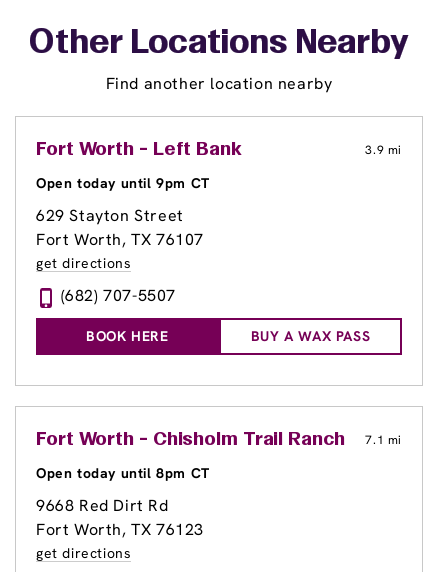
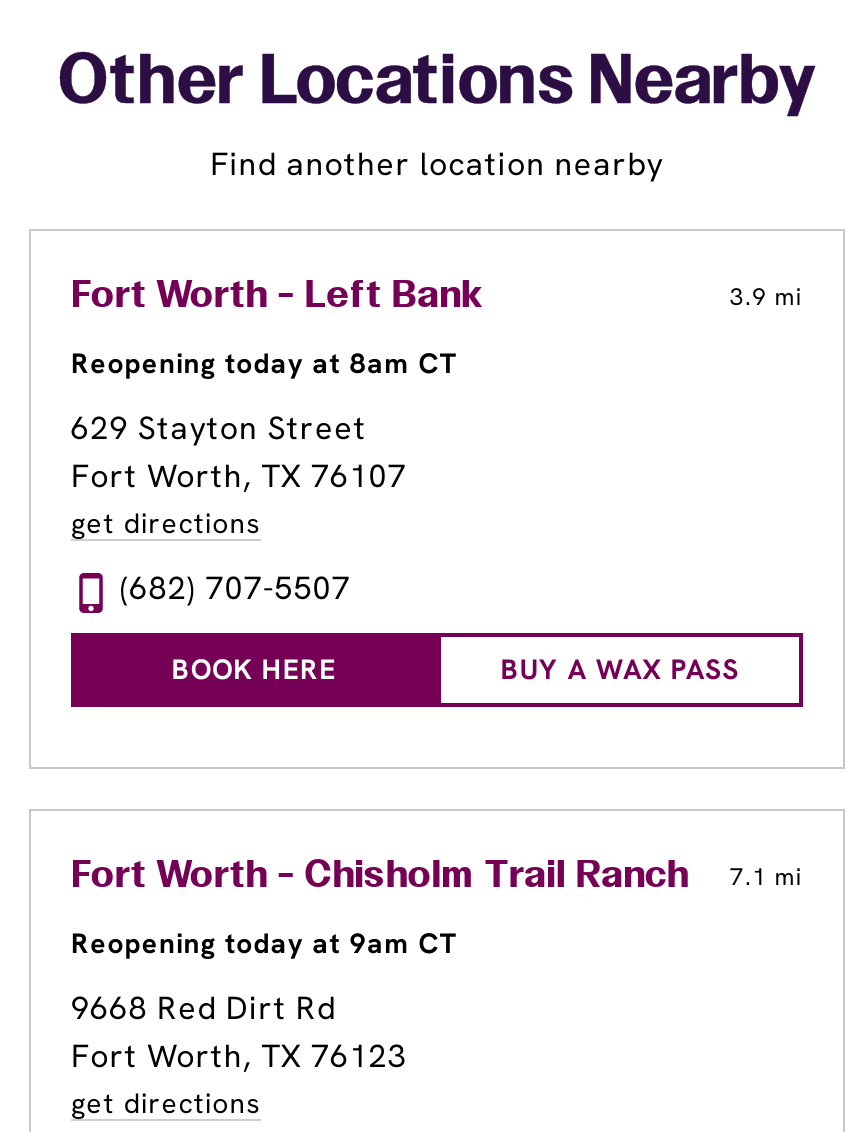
[36,174,210,192] Open today until 9pm CT -> [71,346,457,382] Reopening today at 8am CT
[36,464,210,482] Open today until 8pm CT -> [71,926,457,962] Reopening today at 9am CT

